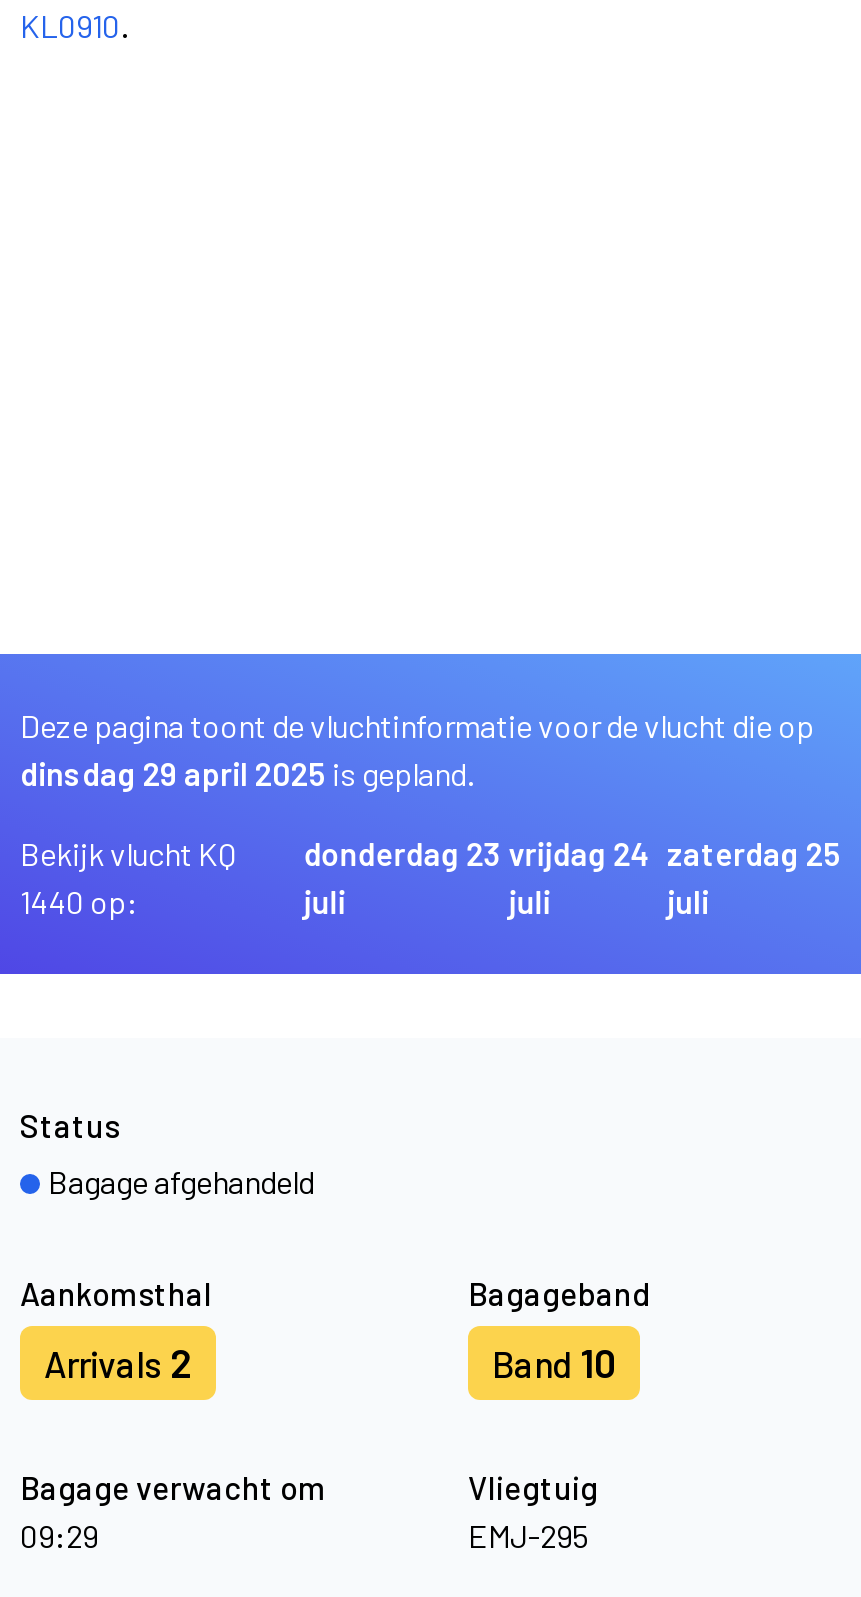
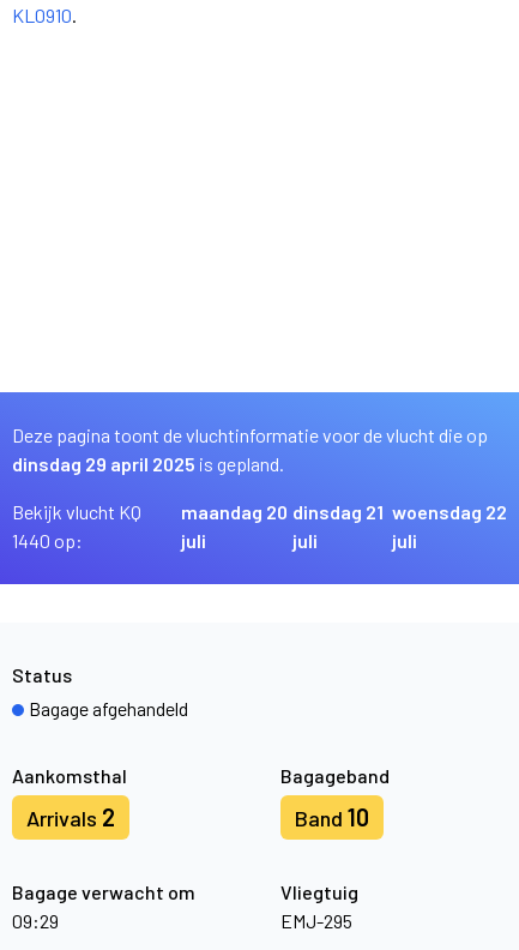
[303,834,501,872] donderdag 23 -> [181,500,287,523] maandag 20
[509,834,651,872] vrijdag 24 -> [292,500,384,523] dinsdag 21
[667,834,841,872] zaterdag 25 -> [392,500,507,523] woensdag 22

